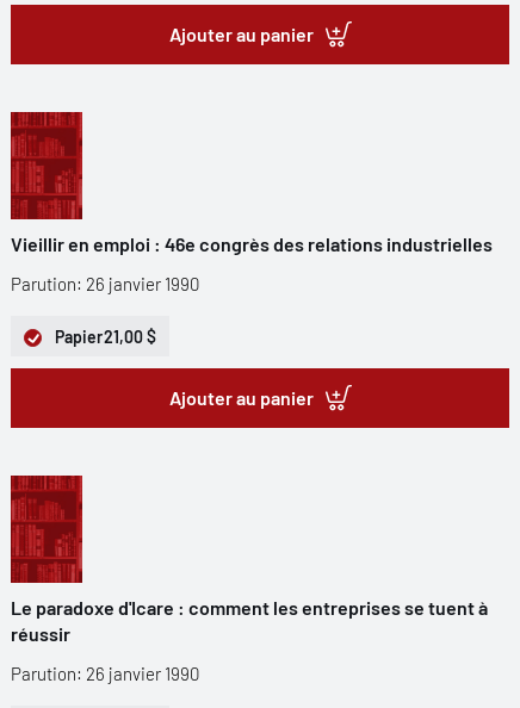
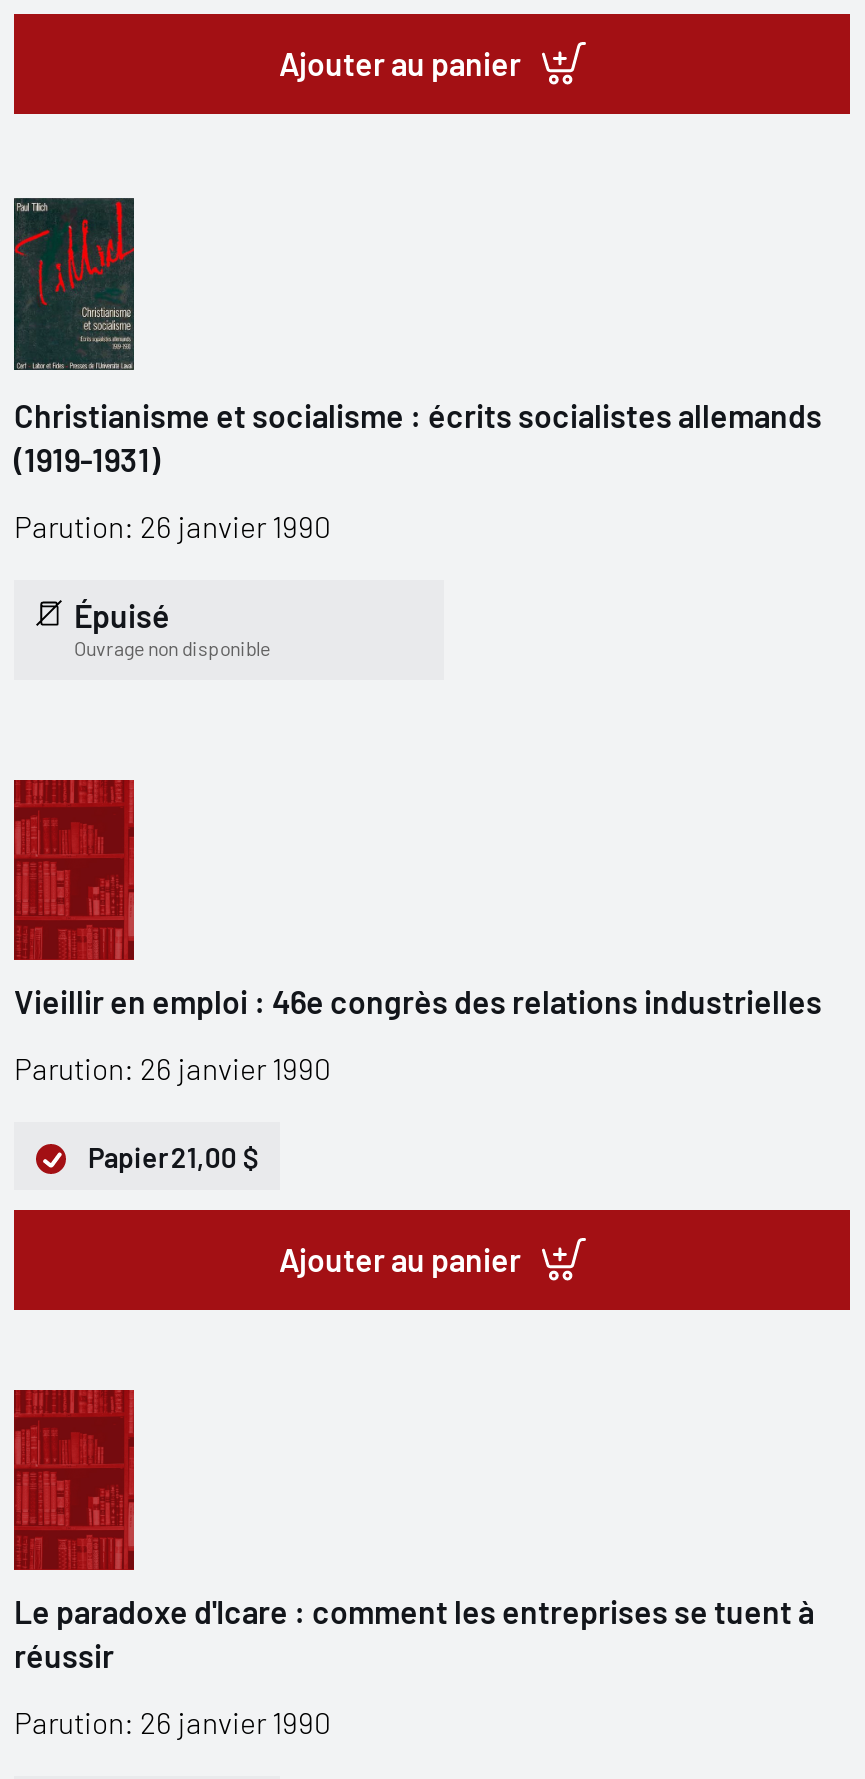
none -> [12,196,822,660] [image] | Christianisme et socialisme : écrits socialistes allemands | (1919-1931) | Parution: 26 janvier 1990 | Épuisé | Ouvrage non disponible

